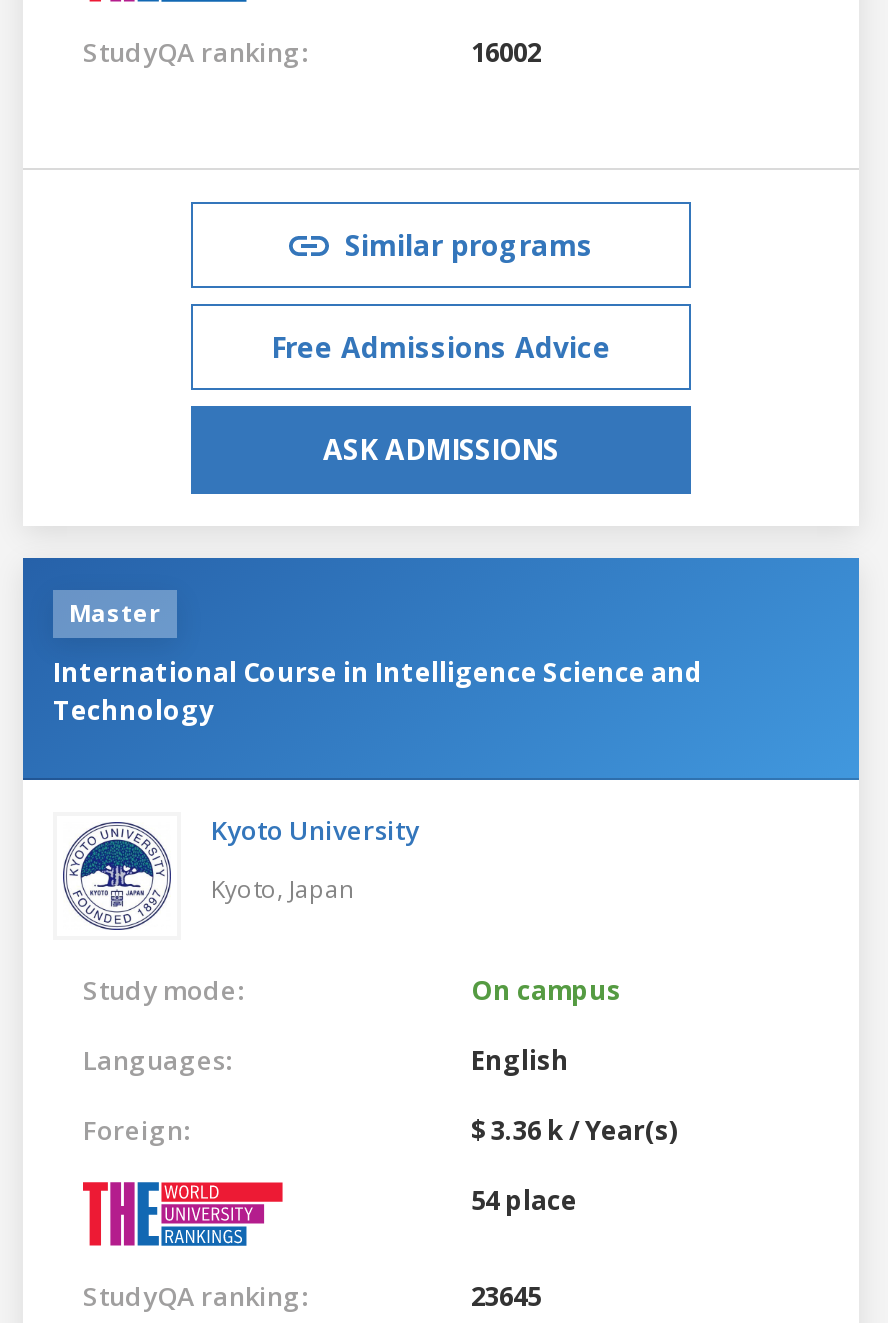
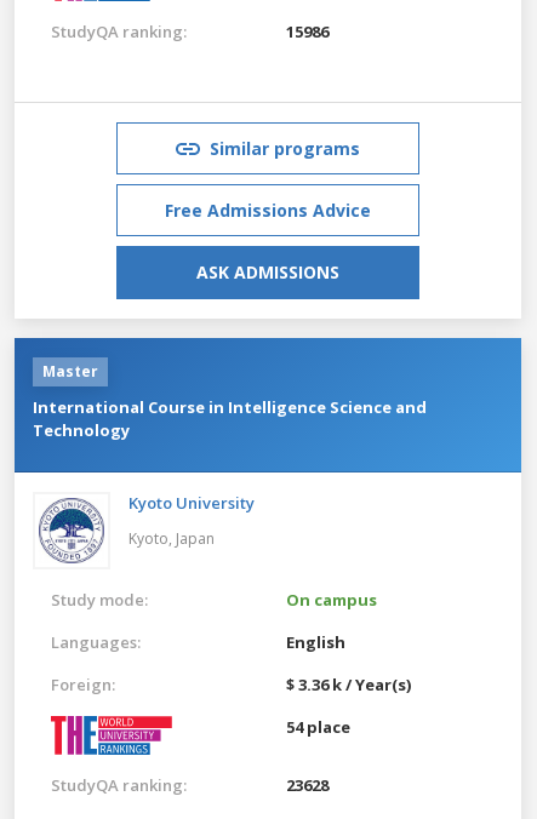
[471,34,541,70] 16002 -> [286,20,329,42] 15986
[471,1278,541,1314] 23645 -> [286,774,329,796] 23628

